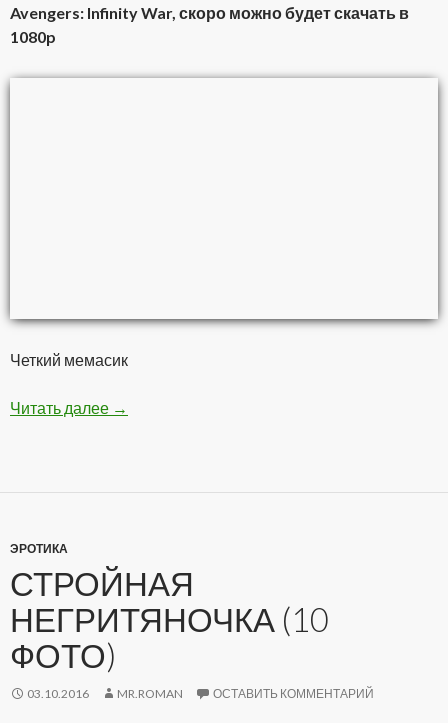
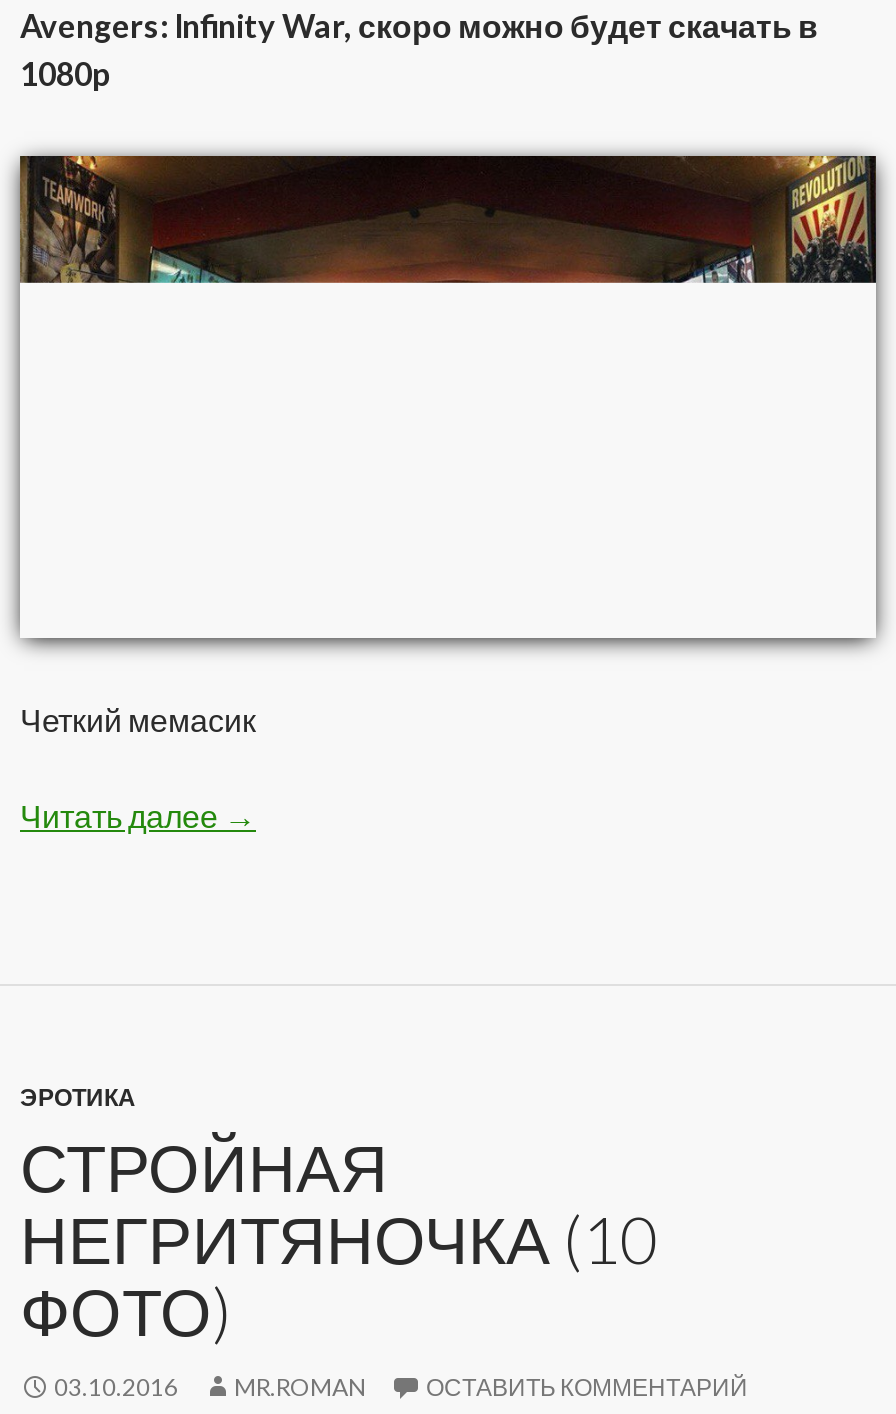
none -> [18,154,878,286] [image]

